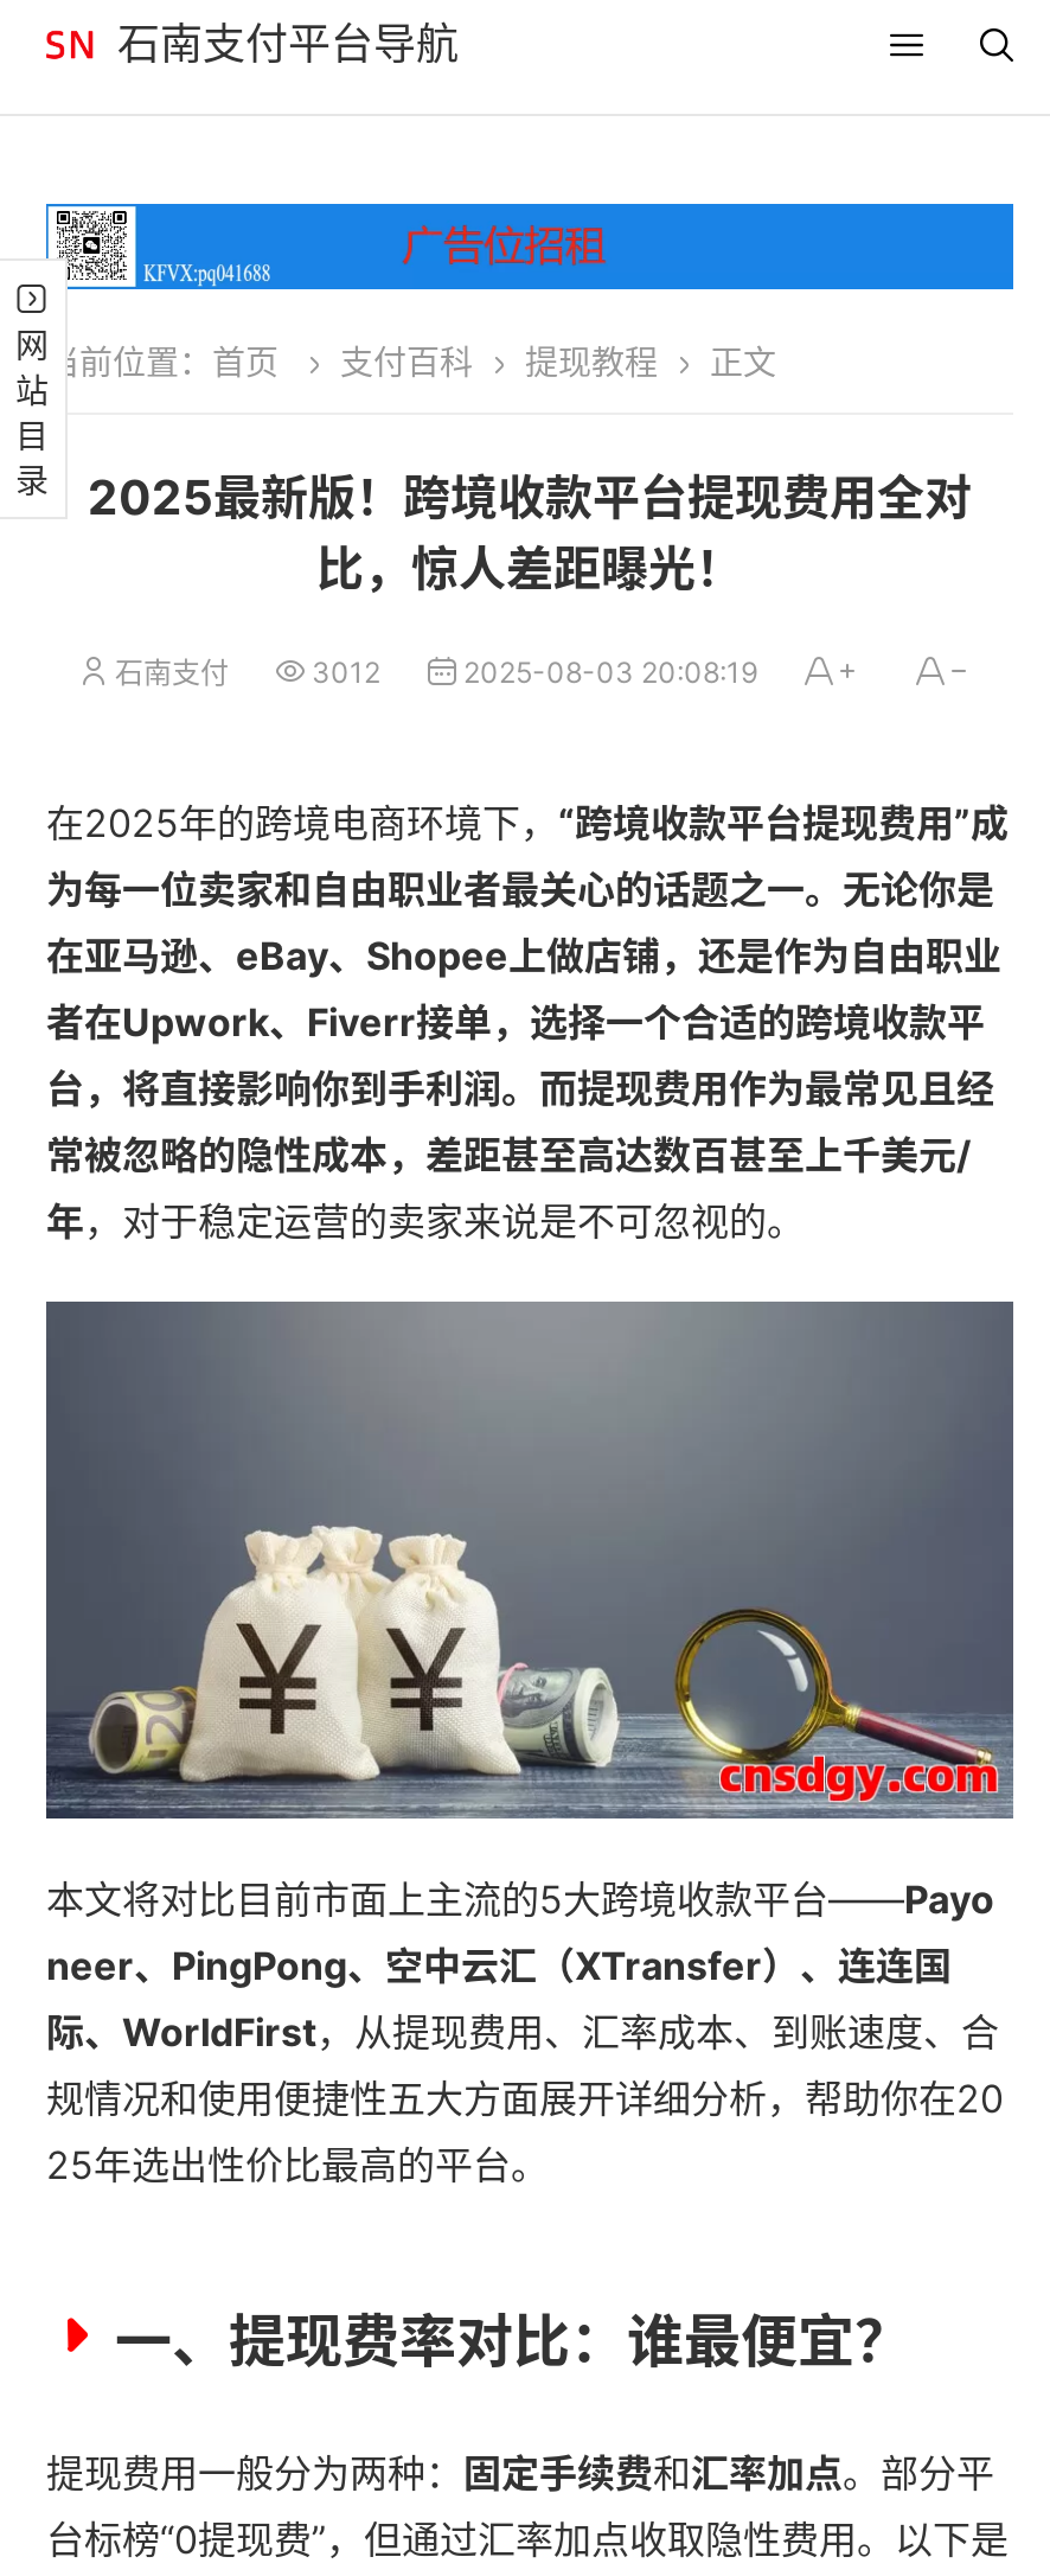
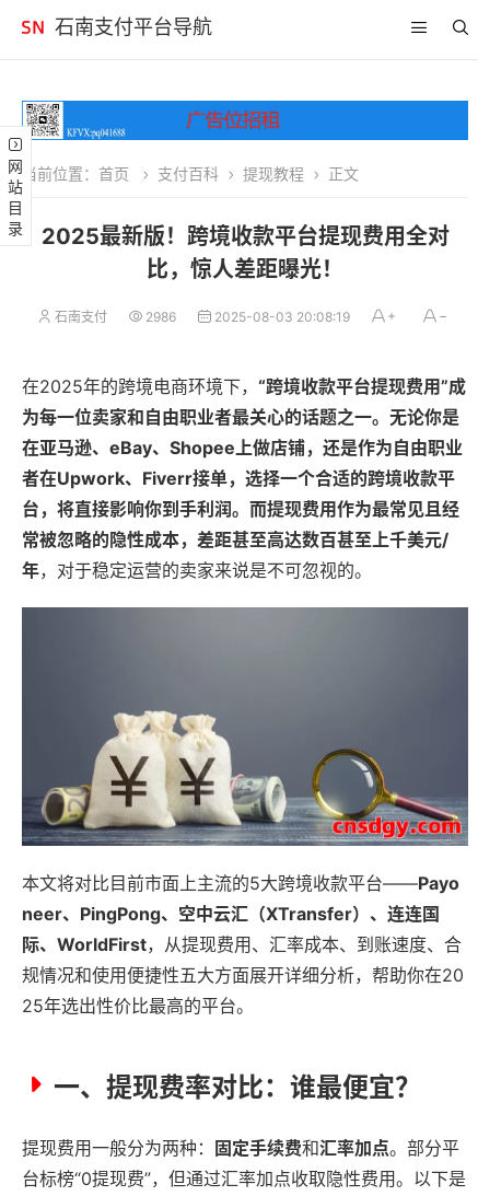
[312,655,380,691] 3012 -> [145,309,176,325] 2986

